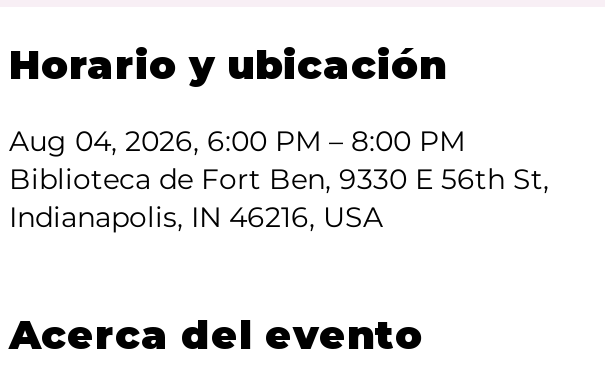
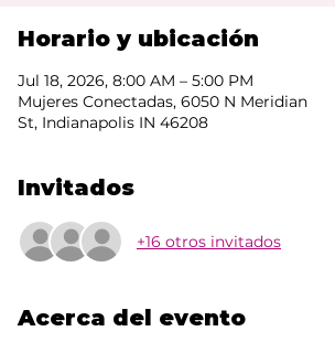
[9,123,549,235] Aug 04, 2026, 6:00 PM – 8:00 PM | Biblioteca de Fort Ben, 9330 E 56th St, | Indianapolis, IN 46216, USA -> [18,71,307,251] Jul 18, 2026, 8:00 AM – 5:00 PM | Mujeres Conectadas, 6050 N Meridian | St, Indianapolis IN 46208 | Invitados | +16 otros invitados

